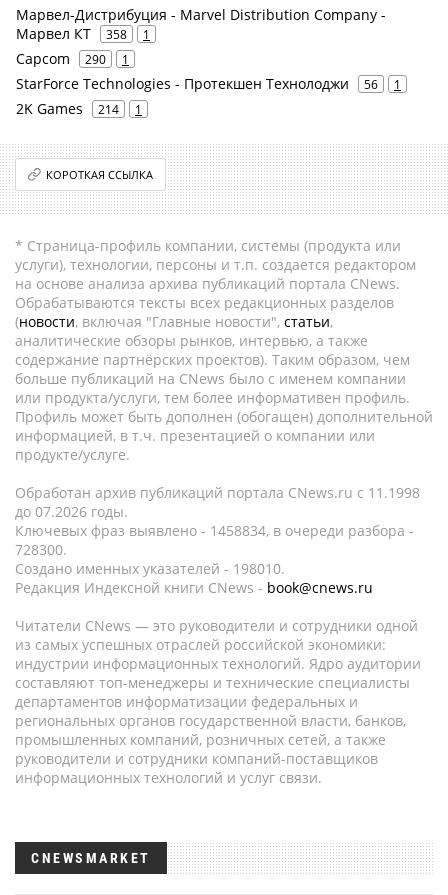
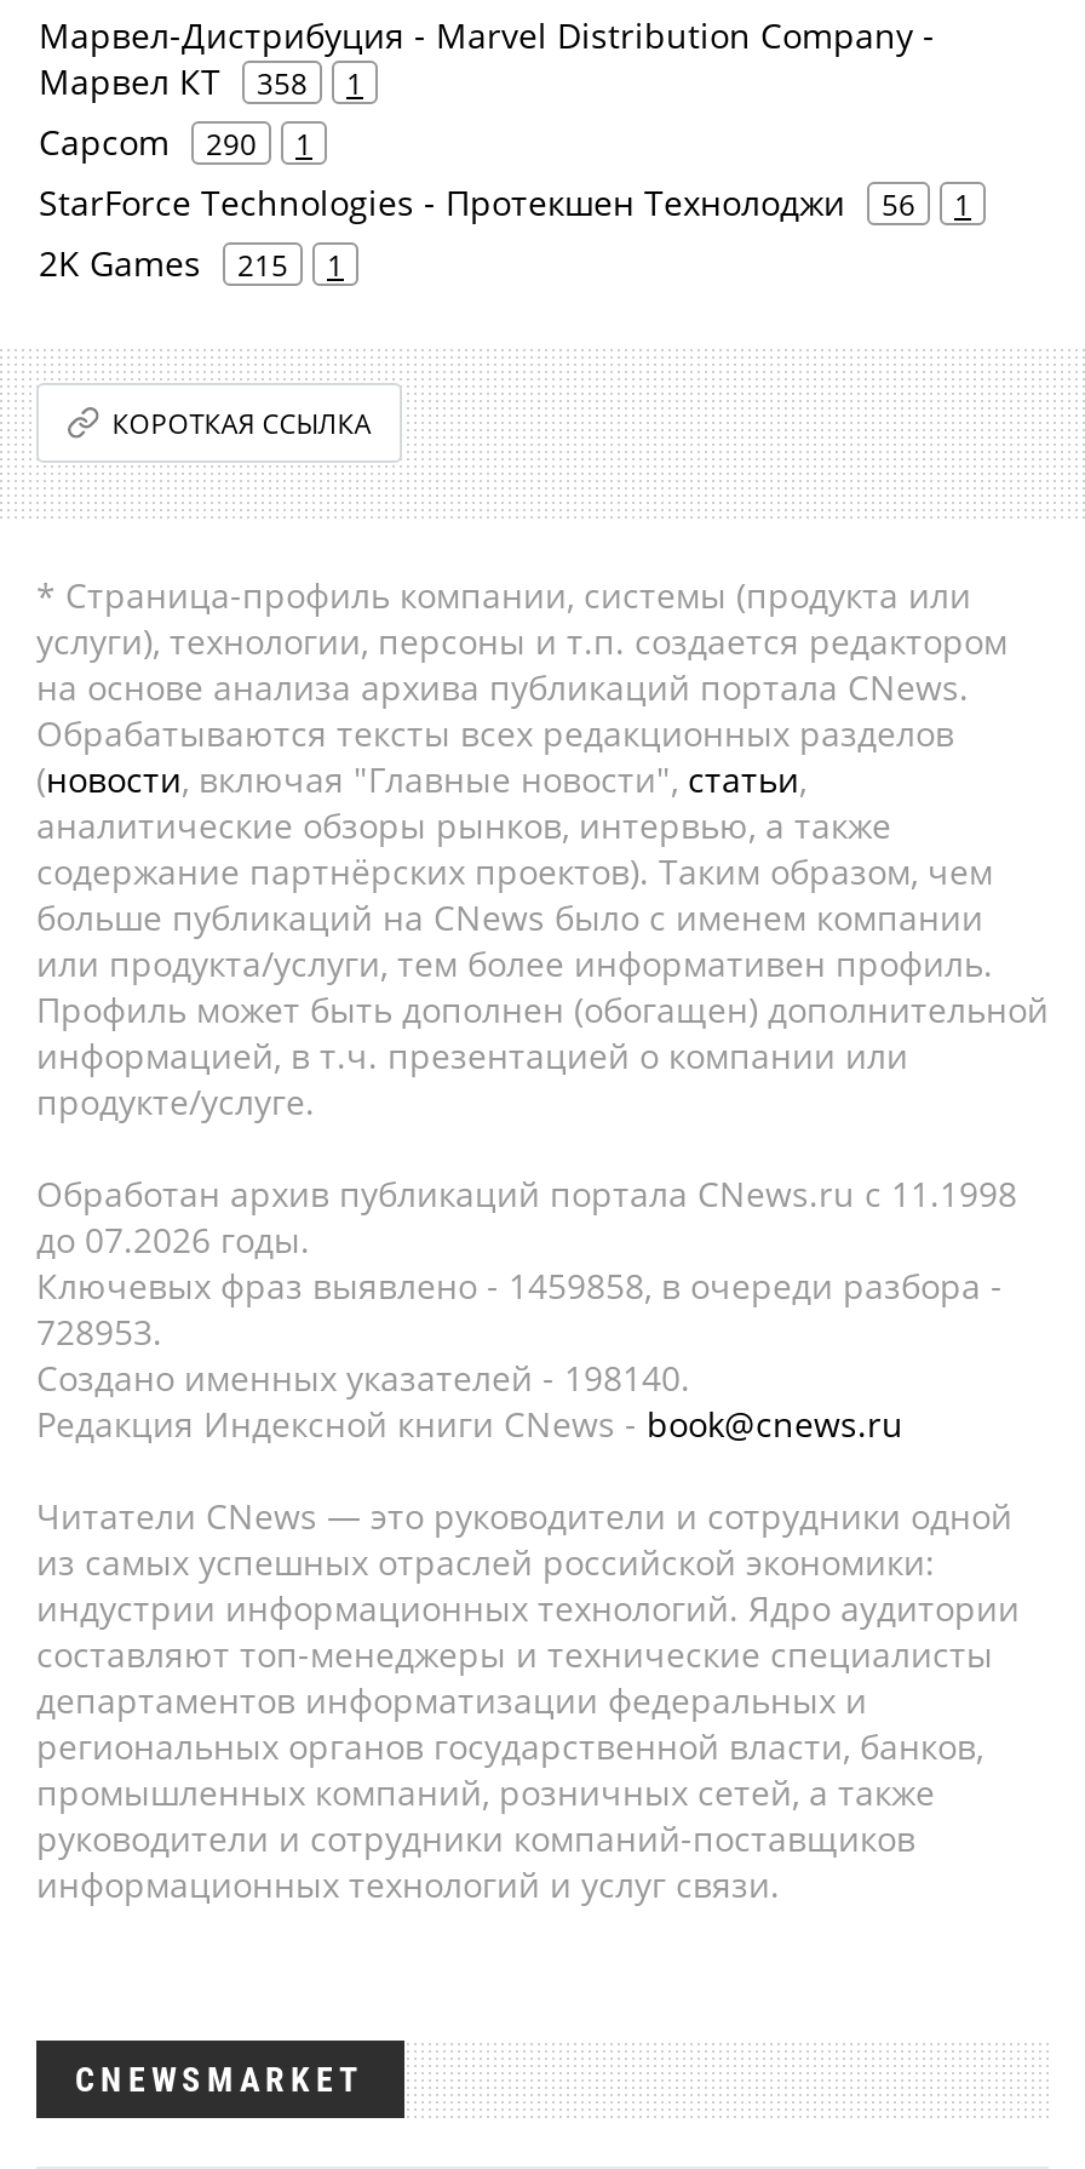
[16,99,142,118] 2K Games 214 1 -> [39,239,344,285] 2K Games 215 1
[15,521,414,540] Ключевых фраз выявлено - 1458834, в очереди разбора - -> [36,1262,1003,1308] Ключевых фраз выявлено - 1459858, в очереди разбора -
[15,540,67,559] 728300. -> [36,1308,162,1354] 728953.
[15,559,285,578] Создано именных указателей - 198010. -> [36,1354,690,1400] Создано именных указателей - 198140.

